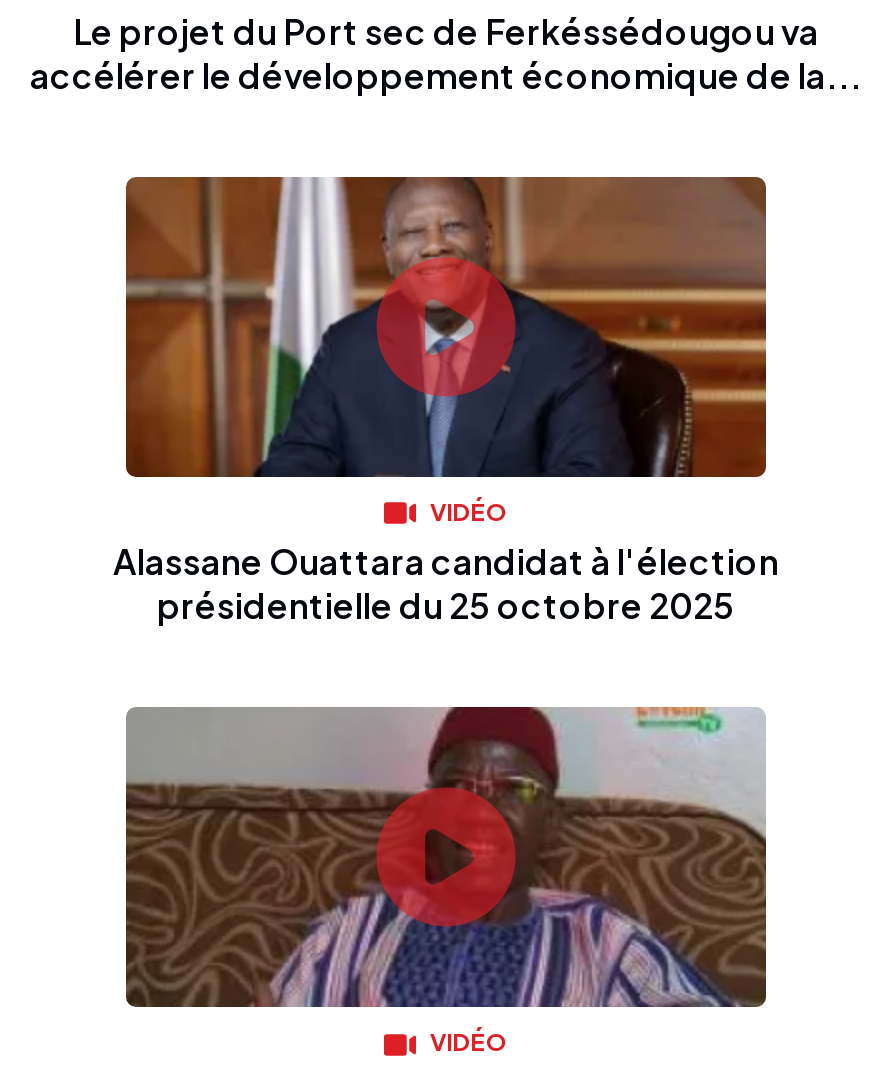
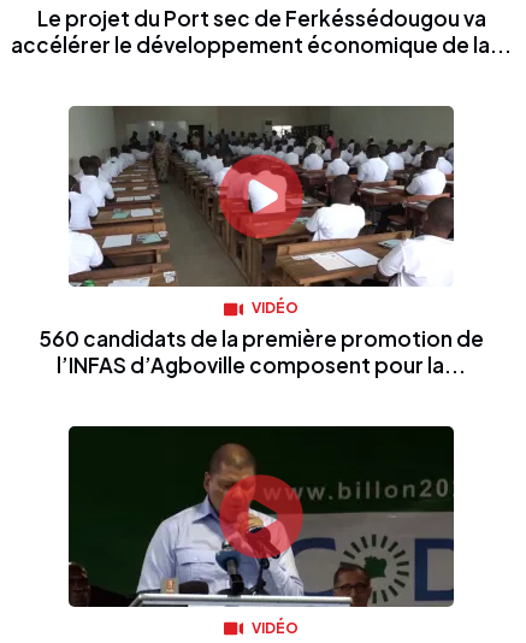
[113,174,779,627] [image] | Alassane Ouattara candidat à l'élection | présidentielle du 25 octobre 2025 -> [39,105,484,378] [image] | 560 candidats de la première promotion de | l’INFAS d’Agboville composent pour la...
[124,706,766,1008] [image] -> [69,425,455,608] [image]

